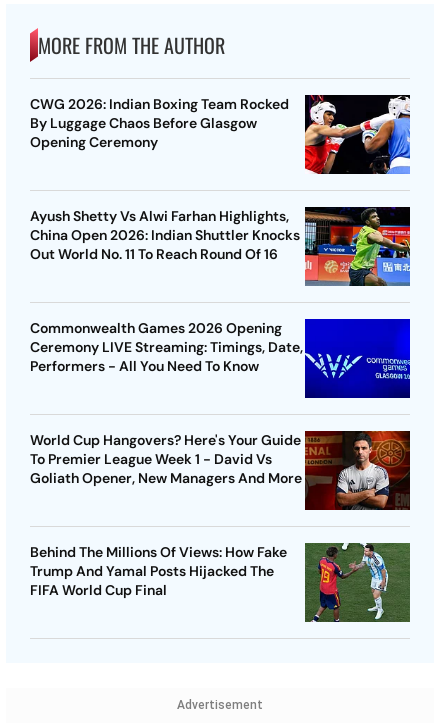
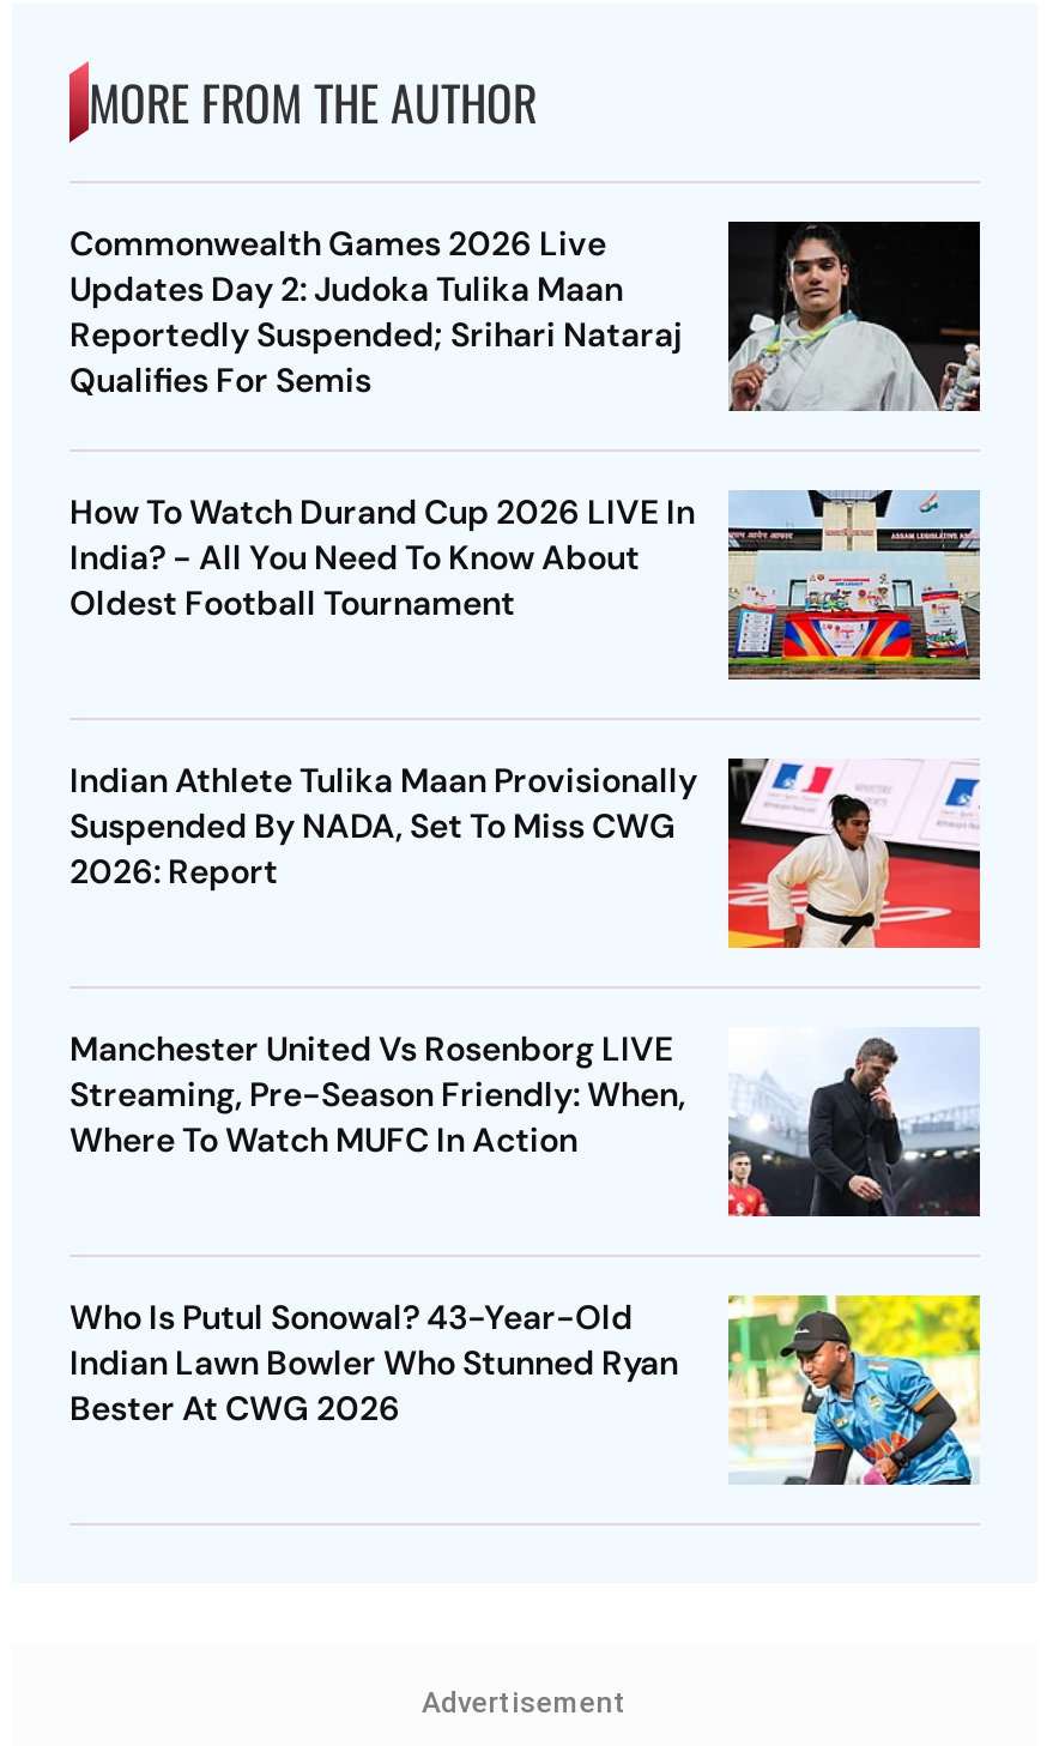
[30,94,411,175] [image] | CWG 2026: Indian Boxing Team Rocked | By Luggage Chaos Before Glasgow | Opening Ceremony -> [69,218,982,415] [image] | Commonwealth Games 2026 Live | Updates Day 2: Judoka Tulika Maan | Reportedly Suspended; Srihari Nataraj | Qualifies For Semis
[30,206,411,287] [image] | Ayush Shetty Vs Alwi Farhan Highlights, | China Open 2026: Indian Shuttler Knocks | Out World No. 11 To Reach Round Of 16 -> [69,489,982,681] [image] | How To Watch Durand Cup 2026 LIVE In | India? - All You Need To Know About | Oldest Football Tournament
[30,318,411,399] [image] | Commonwealth Games 2026 Opening | Ceremony LIVE Streaming: Timings, Date, | Performers - All You Need To Know -> [69,755,982,951] [image] | Indian Athlete Tulika Maan Provisionally | Suspended By NADA, Set To Miss CWG | 2026: Report
[30,430,411,511] [image] | World Cup Hangovers? Here's Your Guide | To Premier League Week 1 - David Vs | Goliath Opener, New Managers And More -> [69,1027,980,1220] [image] | Manchester United Vs Rosenborg LIVE | Streaming, Pre-Season Friendly: When, | Where To Watch MUFC In Action
[30,542,411,623] [image] | Behind The Millions Of Views: How Fake | Trump And Yamal Posts Hijacked The | FIFA World Cup Final -> [69,1292,982,1486] [image] | Who Is Putul Sonowal? 43-Year-Old | Indian Lawn Bowler Who Stunned Ryan | Bester At CWG 2026

